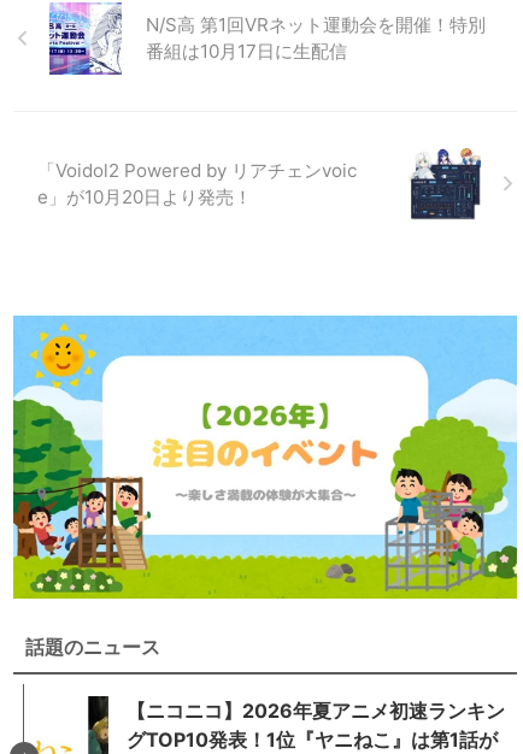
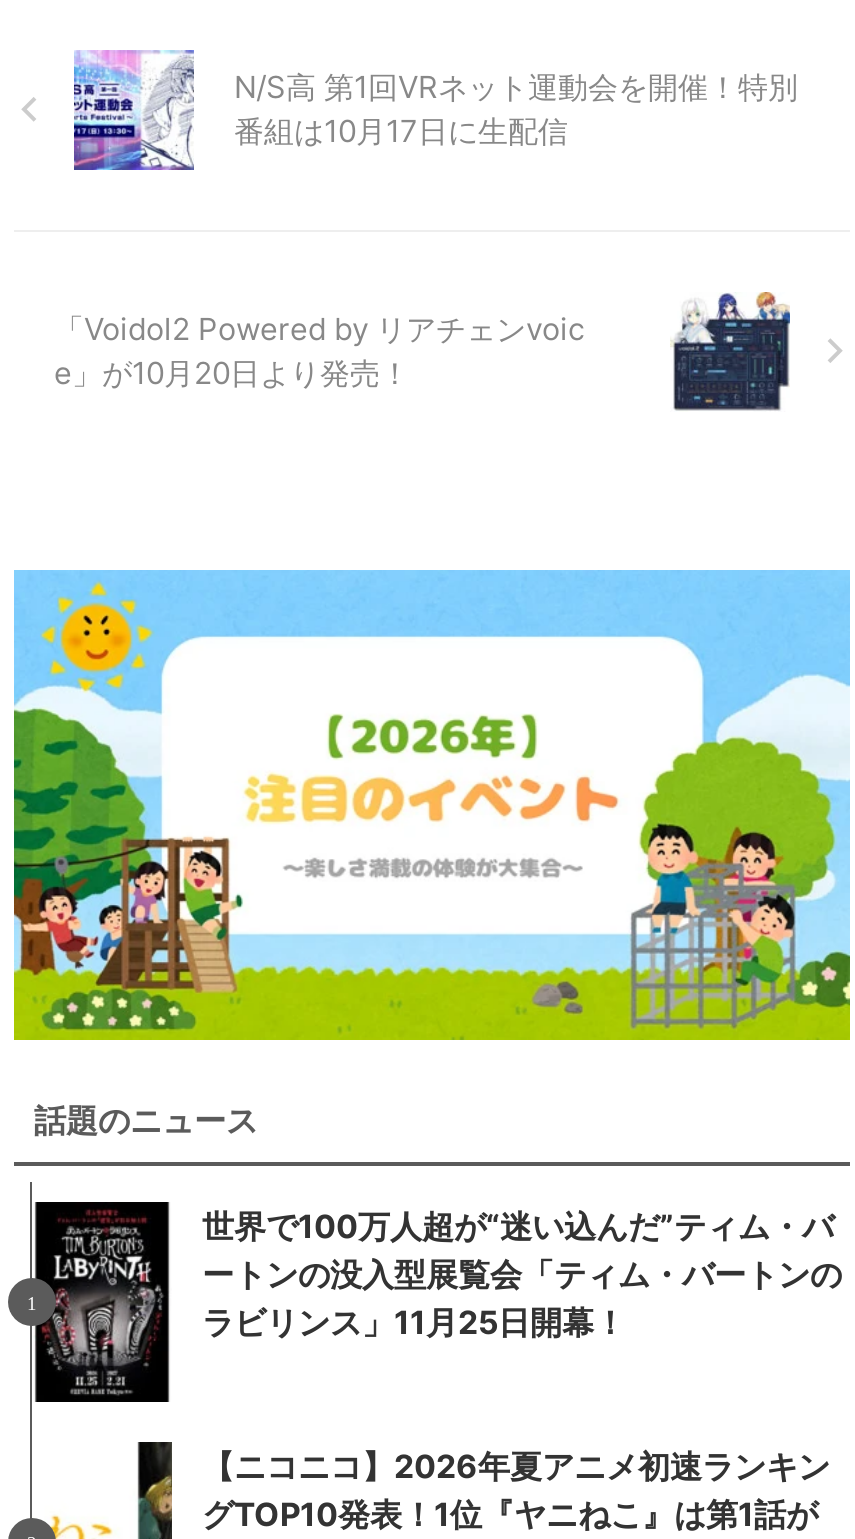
none -> [10,1199,842,1421] [image] | 世界で100万人超が“迷い込んだ”ティム・バ | ートンの没入型展覧会「ティム・バートンの | ラビリンス」11月25日開幕！

